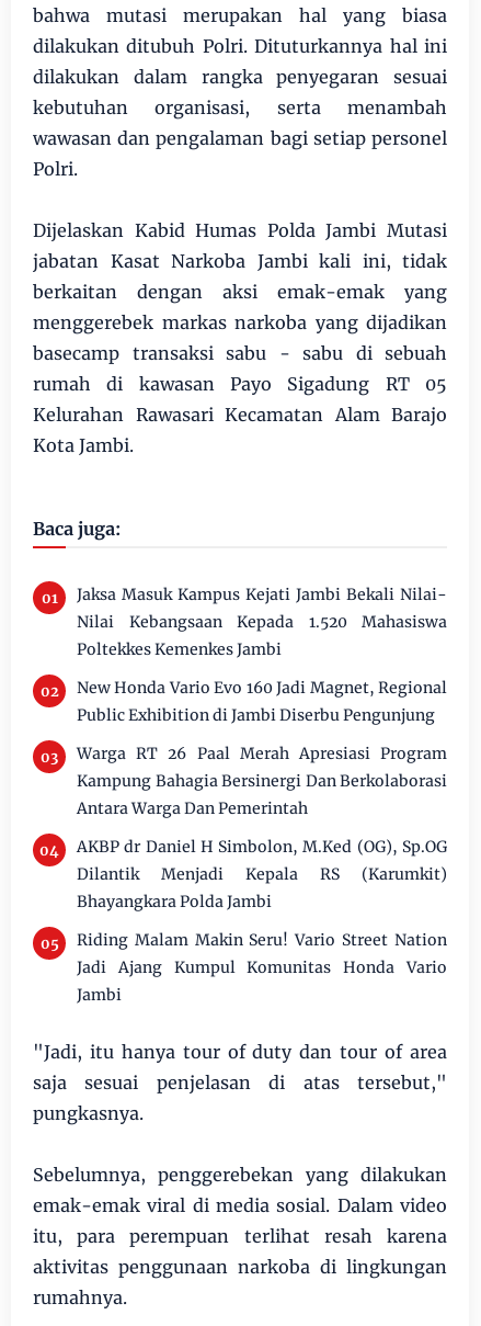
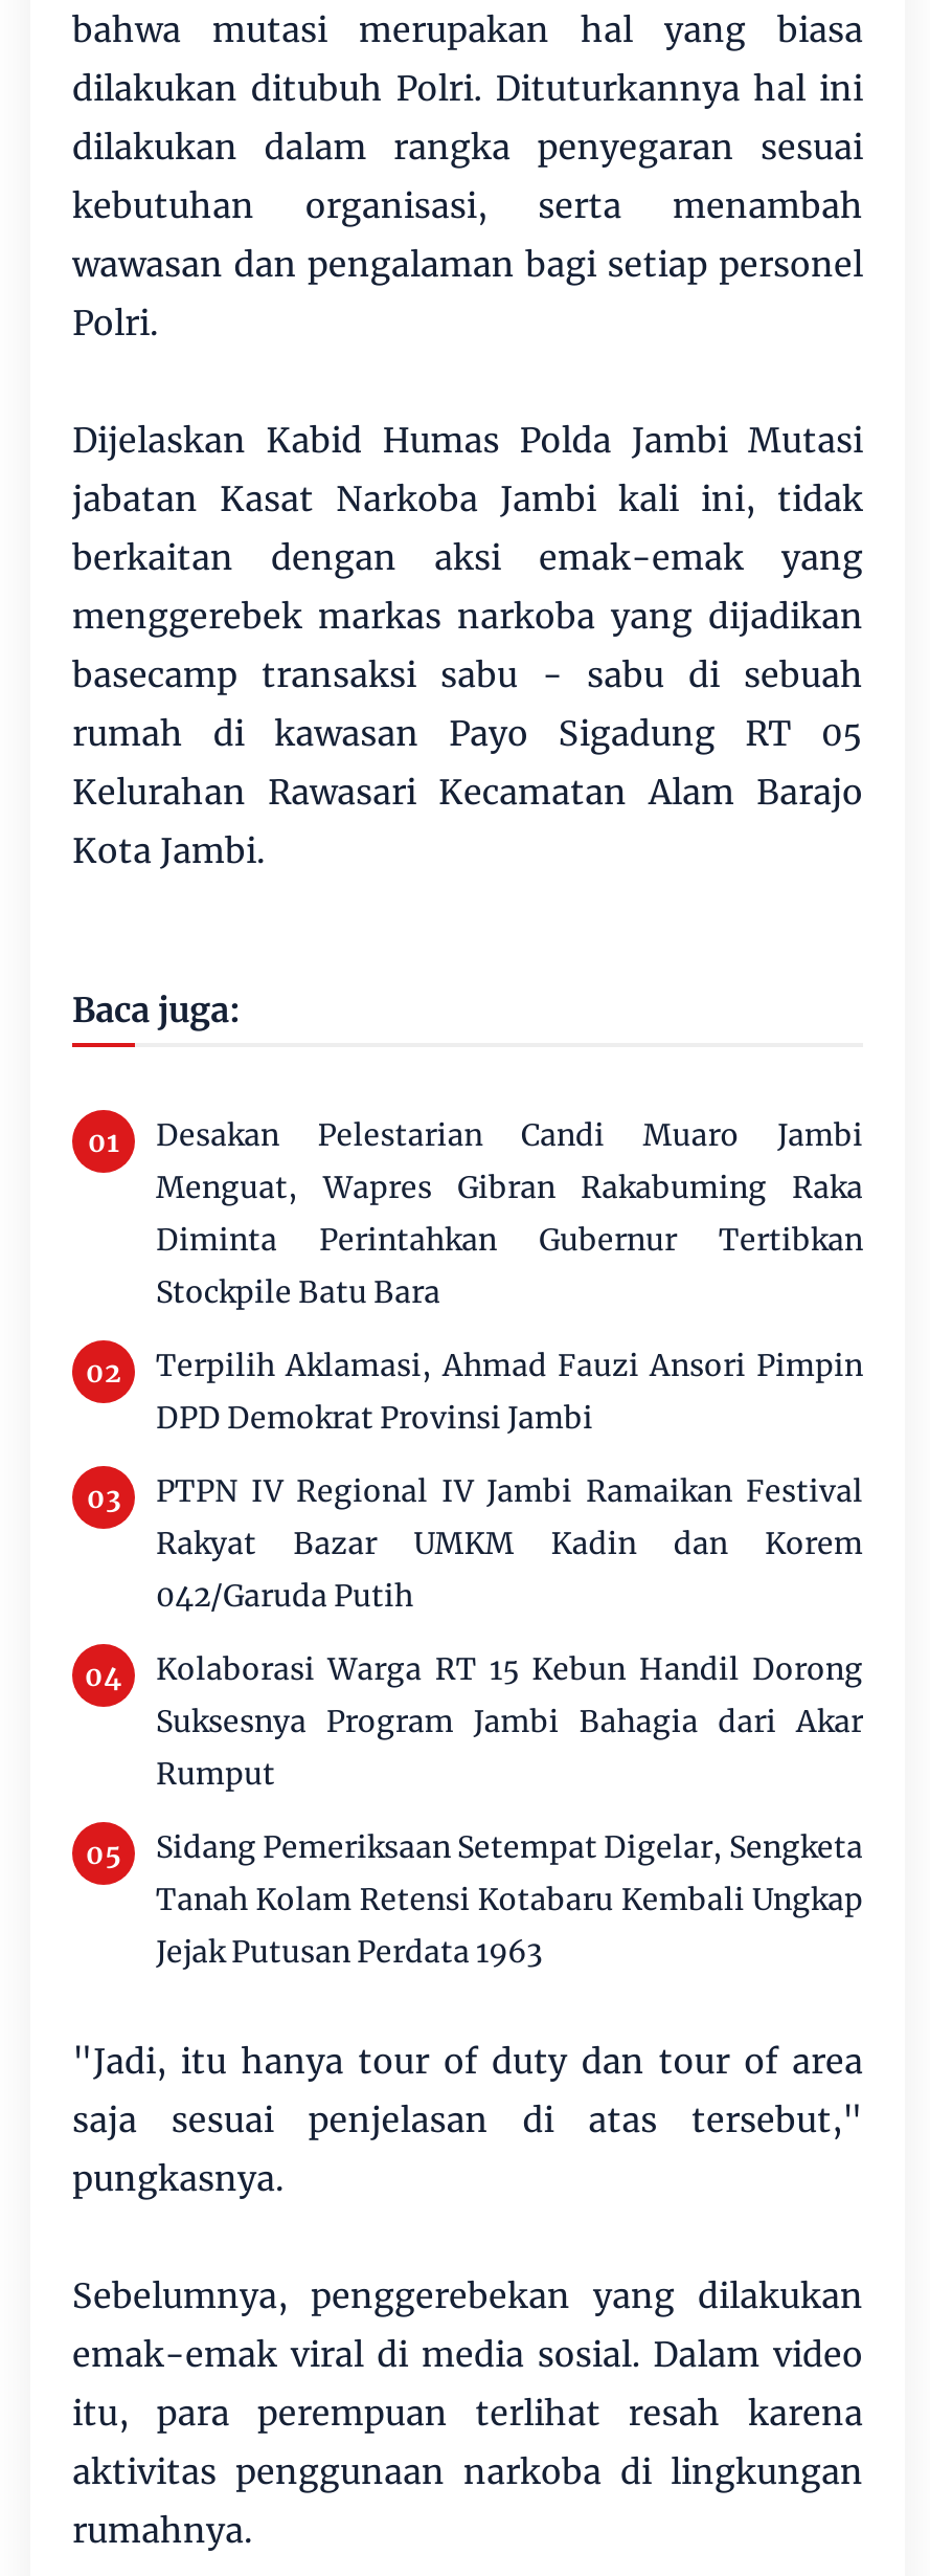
[77,585,447,659] Jaksa Masuk Kampus Kejati Jambi Bekali Nilai- | Nilai Kebangsaan Kepada 1.520 Mahasiswa | Poltekkes Kemenkes Jambi -> [156,1117,863,1311] Desakan Pelestarian Candi Muaro Jambi | Menguat, Wapres Gibran Rakabuming Raka | Diminta Perintahkan Gubernur Tertibkan | Stockpile Batu Bara
[77,678,447,725] New Honda Vario Evo 160 Jadi Magnet, Regional | Public Exhibition di Jambi Diserbu Pengunjung -> [156,1347,863,1437] Terpilih Aklamasi, Ahmad Fauzi Ansori Pimpin | DPD Demokrat Provinsi Jambi
[77,744,447,818] Warga RT 26 Paal Merah Apresiasi Program | Kampung Bahagia Bersinergi Dan Berkolaborasi | Antara Warga Dan Pemerintah -> [156,1473,863,1615] PTPN IV Regional IV Jambi Ramaikan Festival | Rakyat Bazar UMKM Kadin dan Korem | 042/Garuda Putih
[77,837,447,912] AKBP dr Daniel H Simbolon, M.Ked (OG), Sp.OG | Dilantik Menjadi Kepala RS (Karumkit) | Bhayangkara Polda Jambi -> [156,1651,863,1793] Kolaborasi Warga RT 15 Kebun Handil Dorong | Suksesnya Program Jambi Bahagia dari Akar | Rumput
[77,930,447,1005] Riding Malam Makin Seru! Vario Street Nation | Jadi Ajang Kumpul Komunitas Honda Vario | Jambi -> [156,1829,863,1971] Sidang Pemeriksaan Setempat Digelar, Sengketa | Tanah Kolam Retensi Kotabaru Kembali Ungkap | Jejak Putusan Perdata 1963

